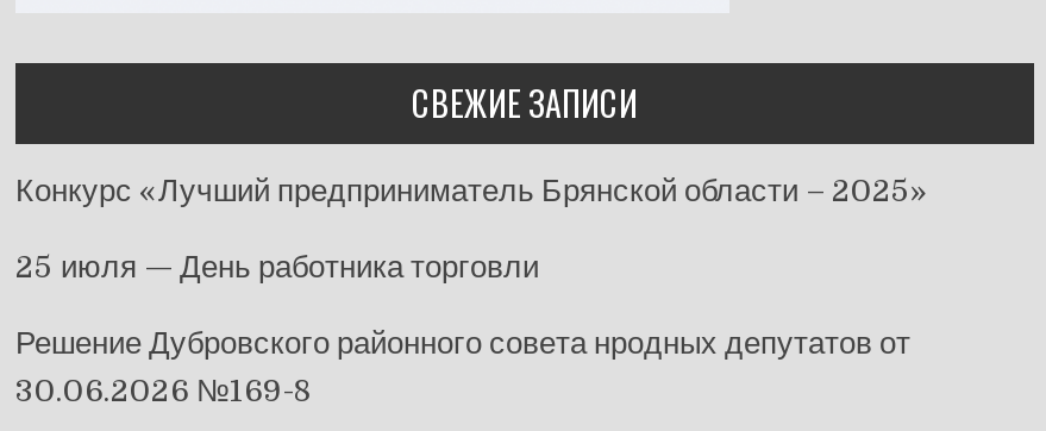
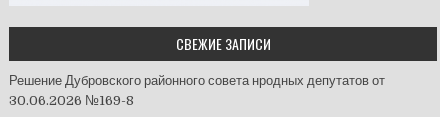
[15,174,929,286] Конкурс «Лучший предприниматель Брянской области – 2025» | 25 июля — День работника торговли -> none

